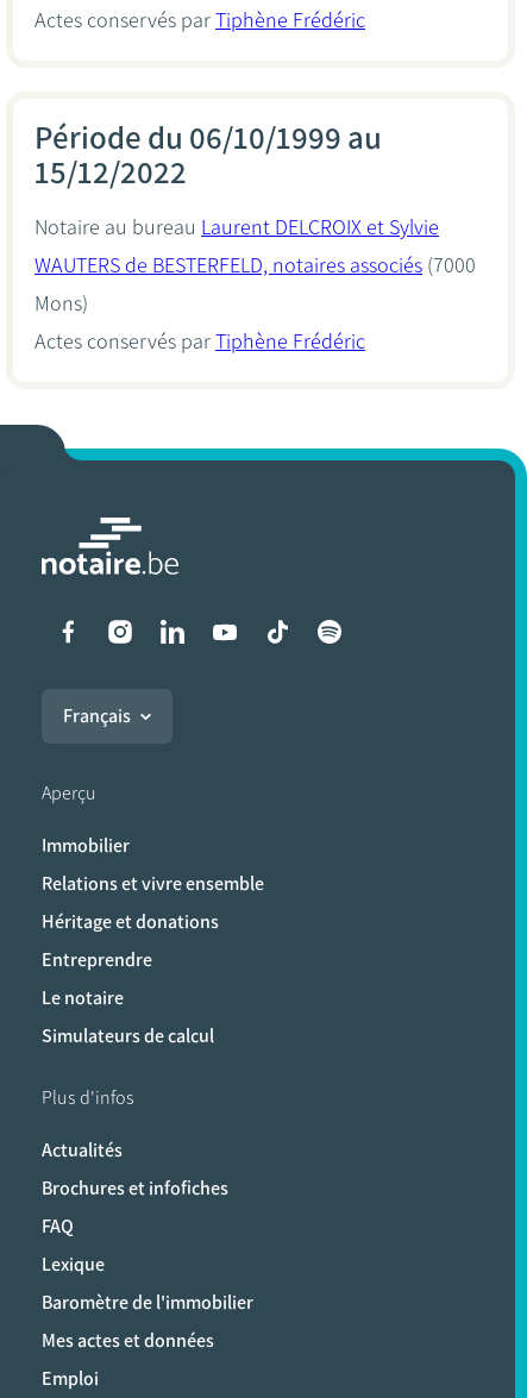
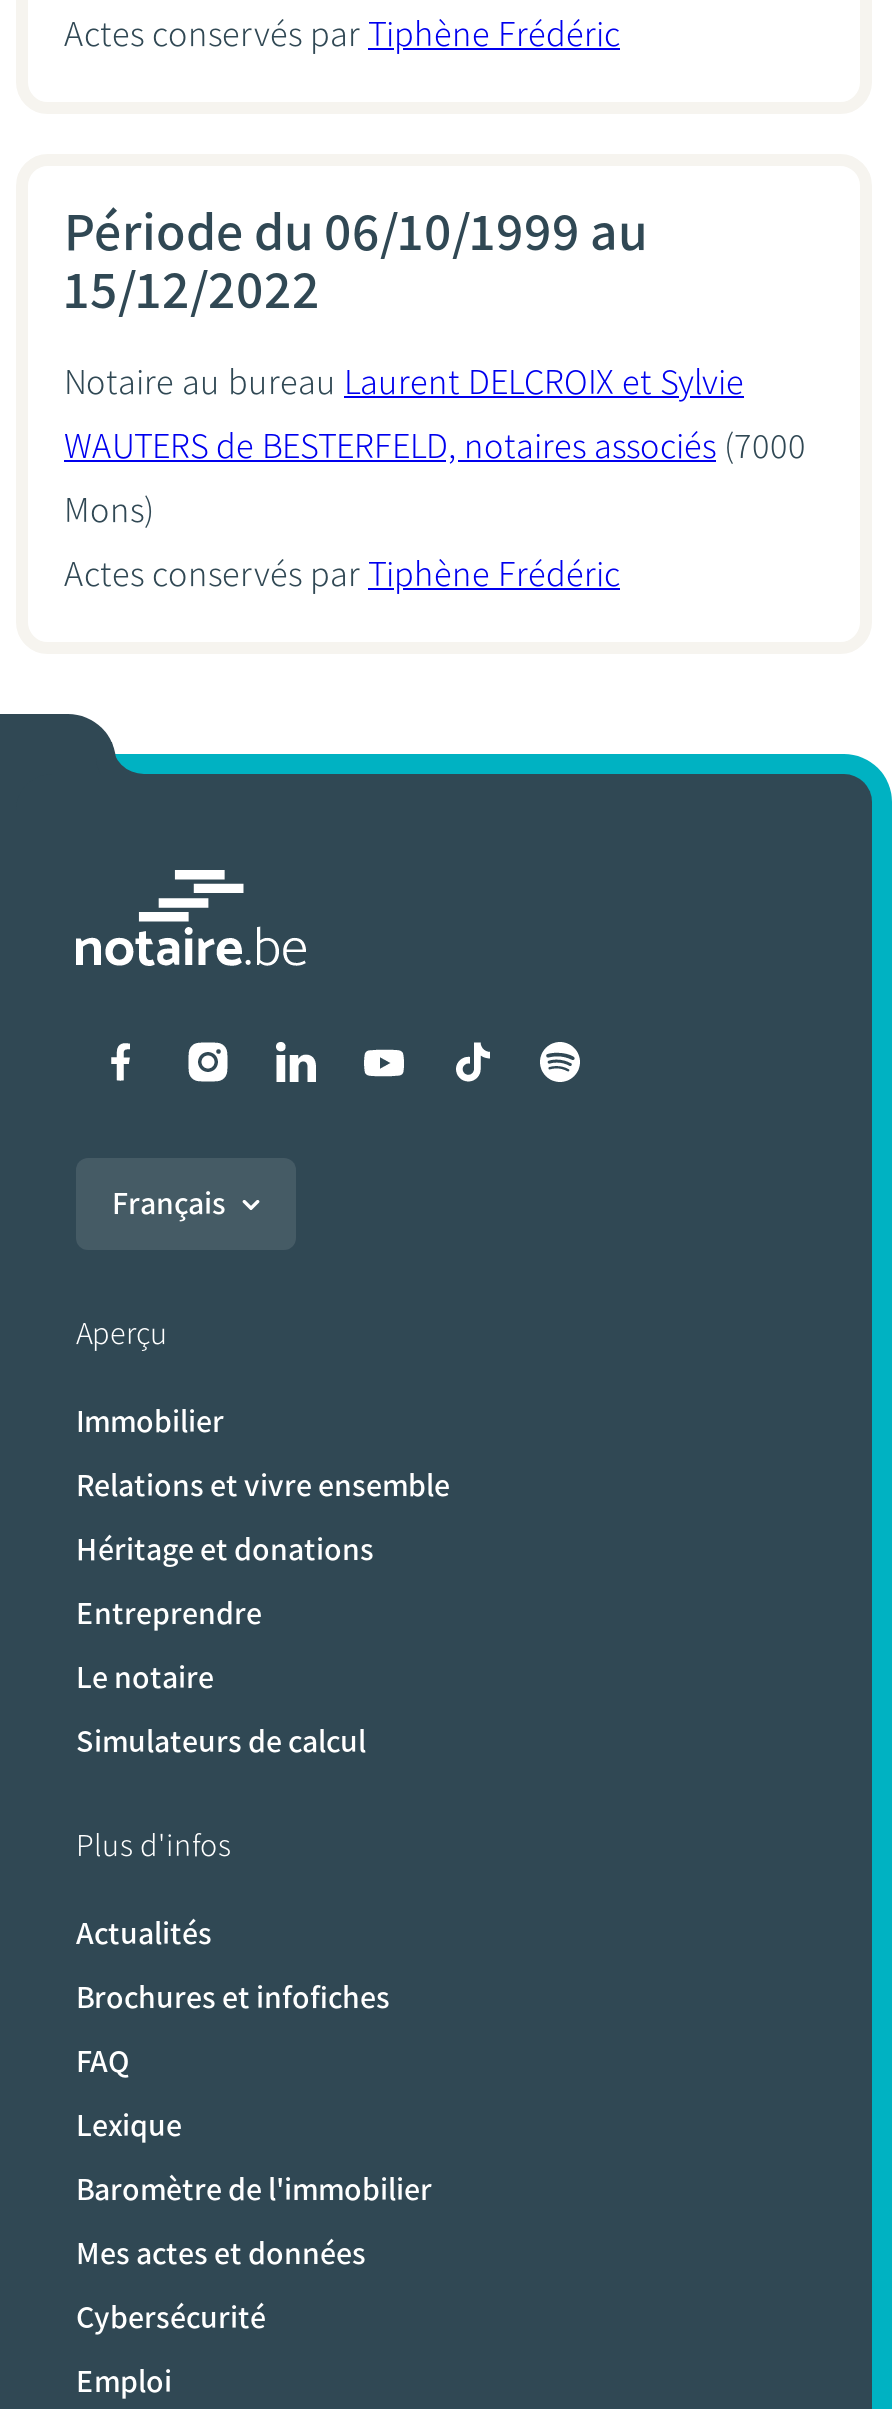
none -> [76,2298,266,2336] Cybersécurité

